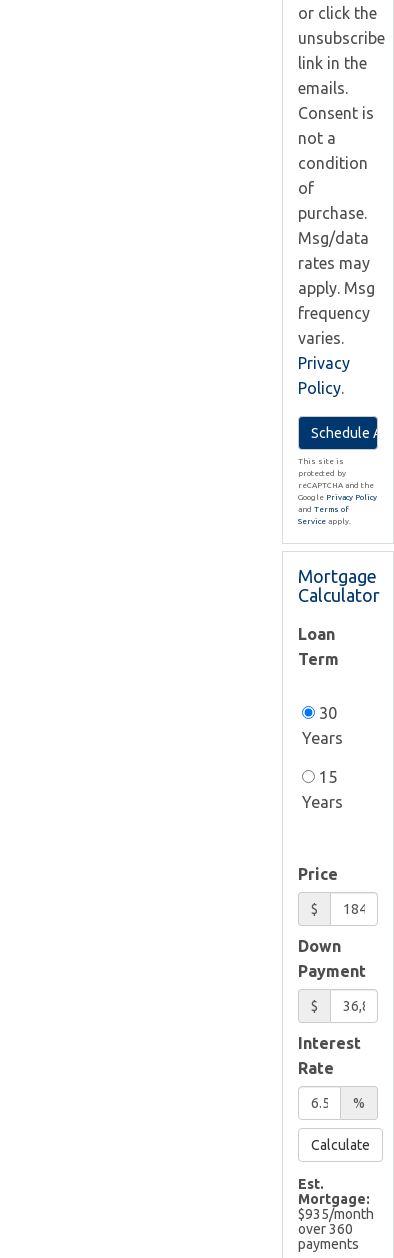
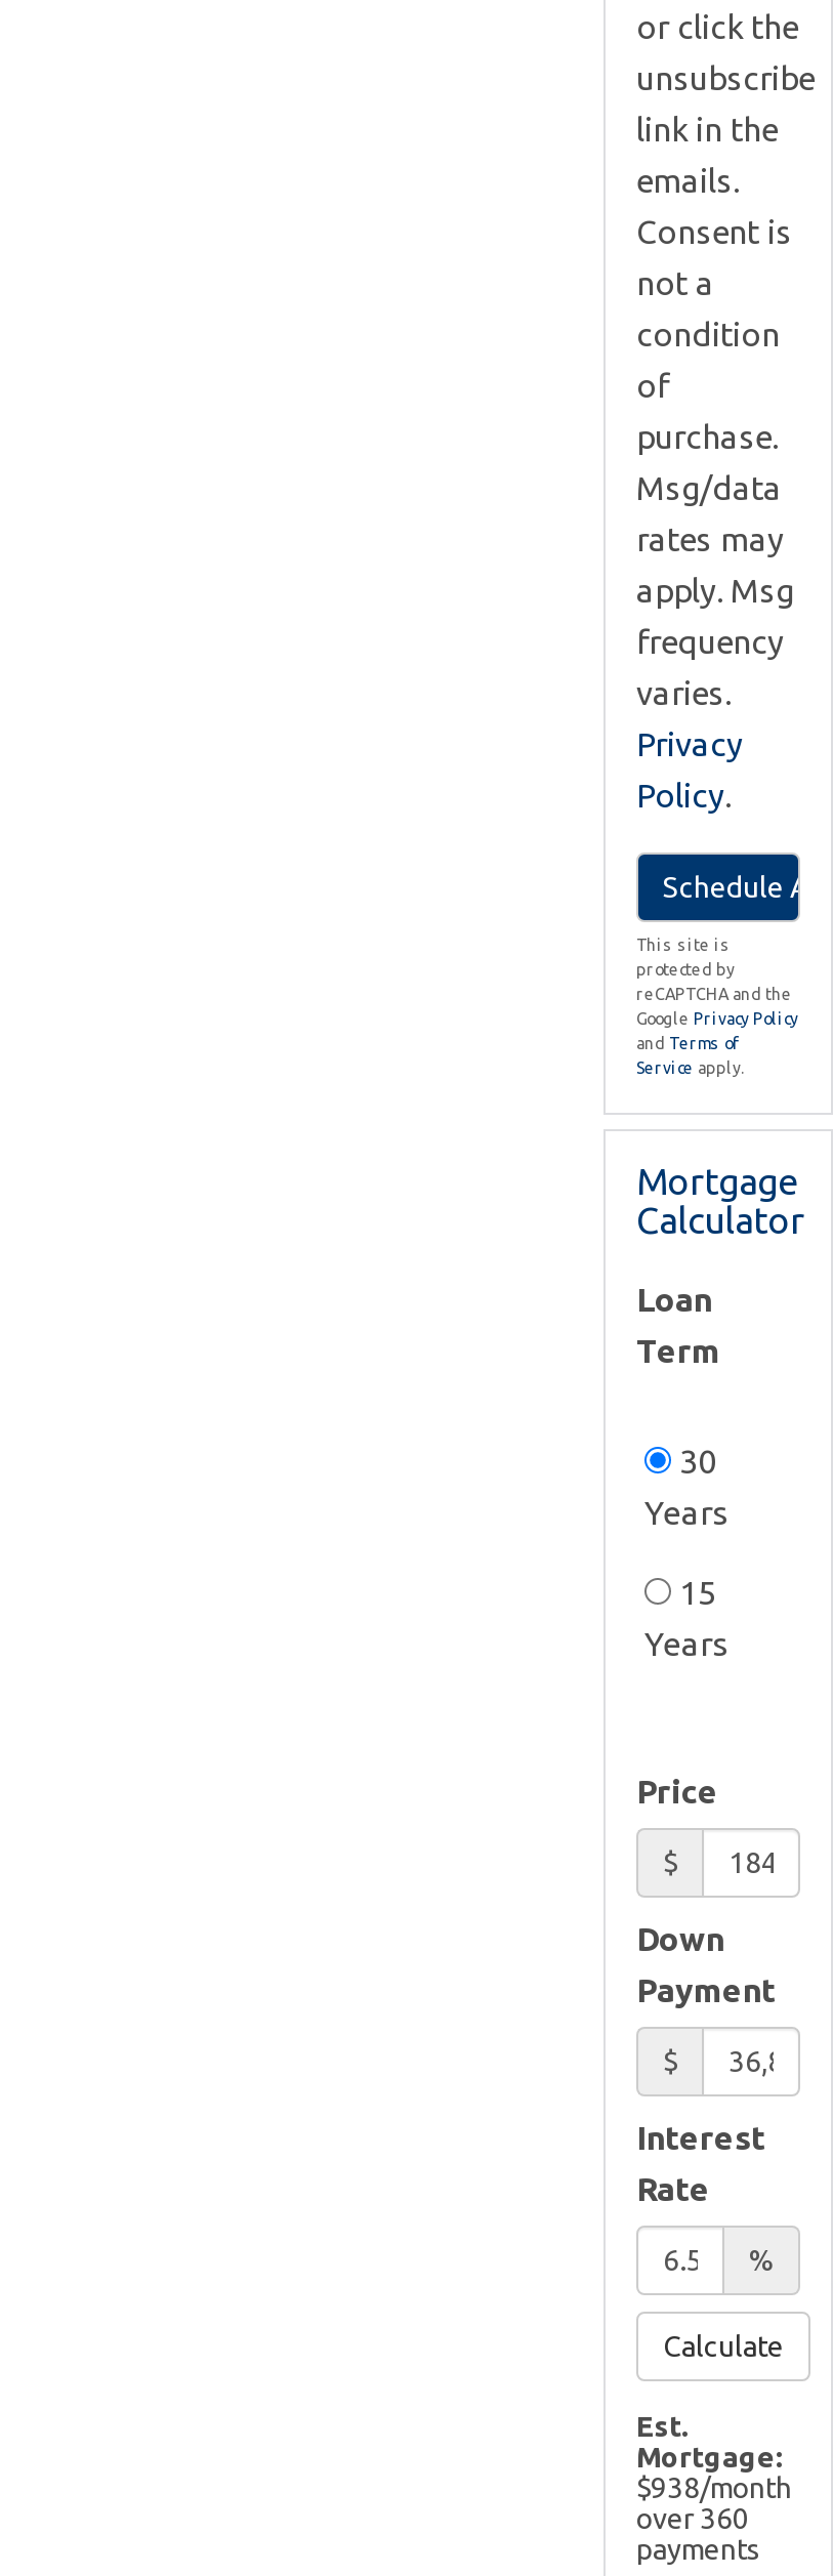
[298,1206,374,1222] $935/month -> [636,2471,792,2504] $938/month

